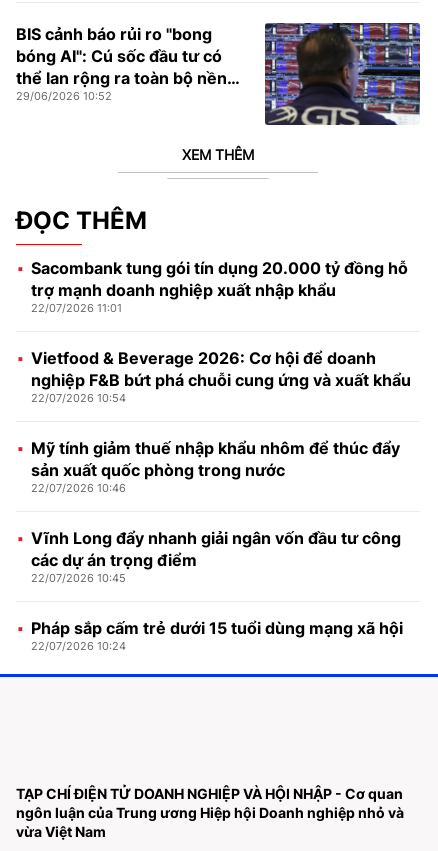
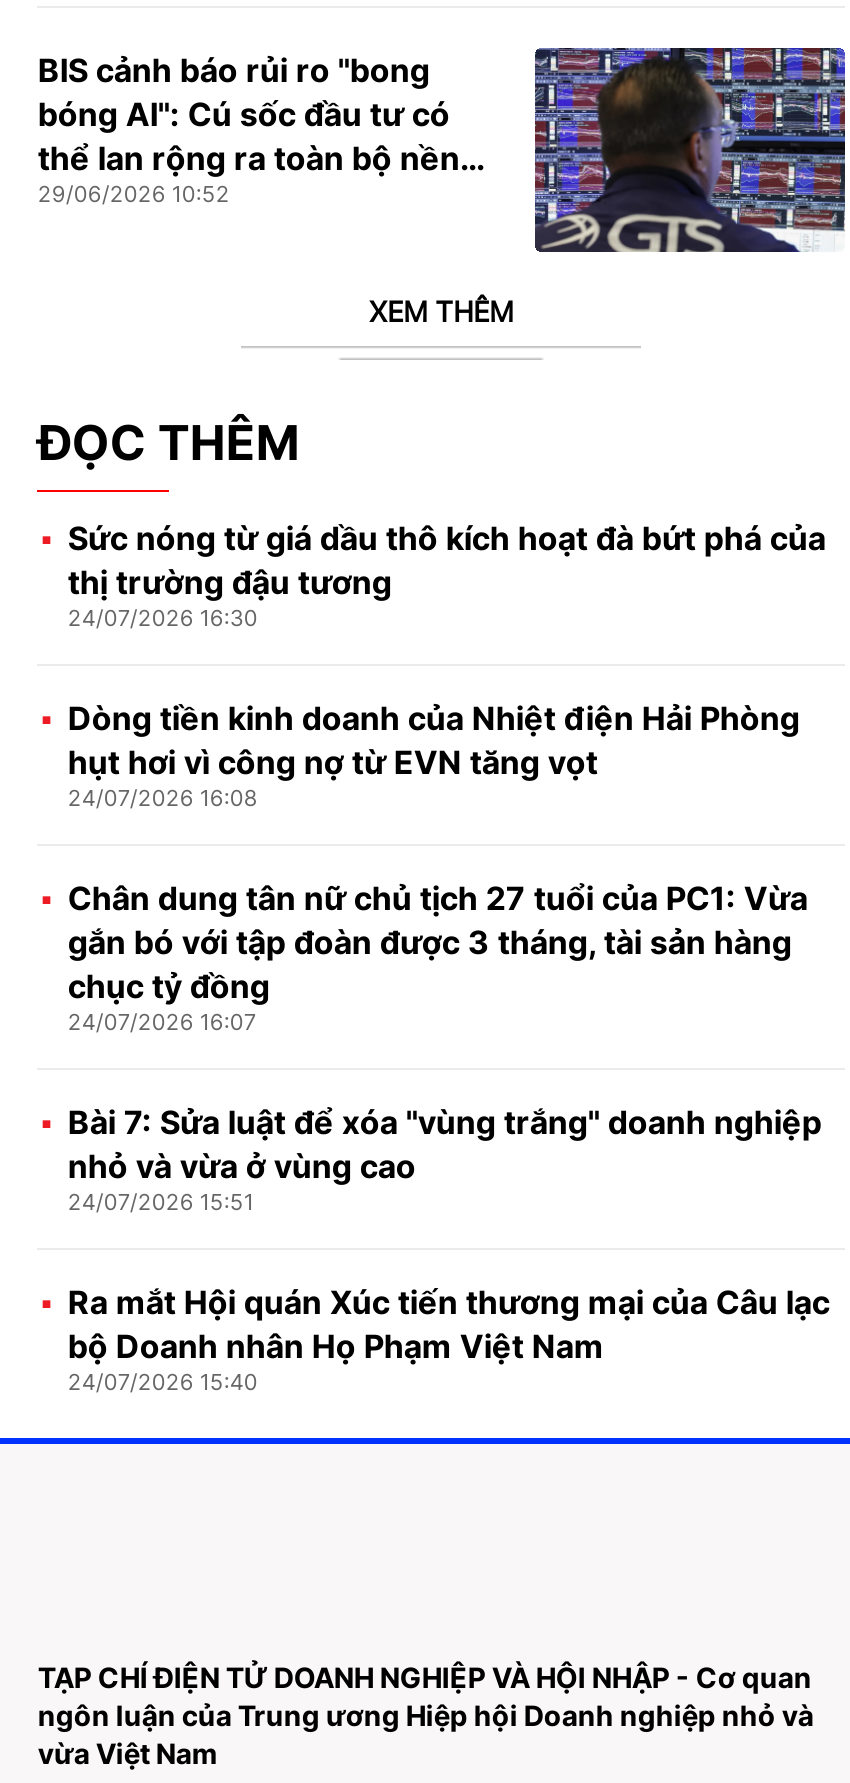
[31,258,408,315] Sacombank tung gói tín dụng 20.000 tỷ đồng hỗ | trợ mạnh doanh nghiệp xuất nhập khẩu | 22/07/2026 11:01 -> [68,518,826,632] Sức nóng từ giá dầu thô kích hoạt đà bứt phá của | thị trường đậu tương | 24/07/2026 16:30
[31,348,411,405] Vietfood & Beverage 2026: Cơ hội để doanh | nghiệp F&B bứt phá chuỗi cung ứng và xuất khẩu | 22/07/2026 10:54 -> [68,698,800,812] Dòng tiền kinh doanh của Nhiệt điện Hải Phòng | hụt hơi vì công nợ từ EVN tăng vọt | 24/07/2026 16:08
[31,438,400,495] Mỹ tính giảm thuế nhập khẩu nhôm để thúc đẩy | sản xuất quốc phòng trong nước | 22/07/2026 10:46 -> [68,878,808,1036] Chân dung tân nữ chủ tịch 27 tuổi của PC1: Vừa | gắn bó với tập đoàn được 3 tháng, tài sản hàng | chục tỷ đồng | 24/07/2026 16:07
[31,528,401,585] Vĩnh Long đẩy nhanh giải ngân vốn đầu tư công | các dự án trọng điểm | 22/07/2026 10:45 -> [68,1102,822,1216] Bài 7: Sửa luật để xóa "vùng trắng" doanh nghiệp | nhỏ và vừa ở vùng cao | 24/07/2026 15:51
[31,618,403,653] Pháp sắp cấm trẻ dưới 15 tuổi dùng mạng xã hội | 22/07/2026 10:24 -> [68,1282,830,1396] Ra mắt Hội quán Xúc tiến thương mại của Câu lạc | bộ Doanh nhân Họ Phạm Việt Nam | 24/07/2026 15:40

